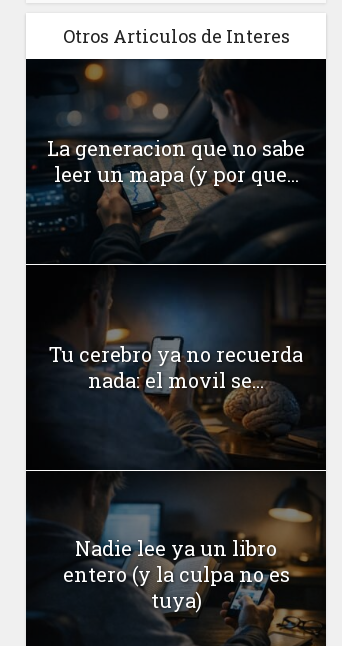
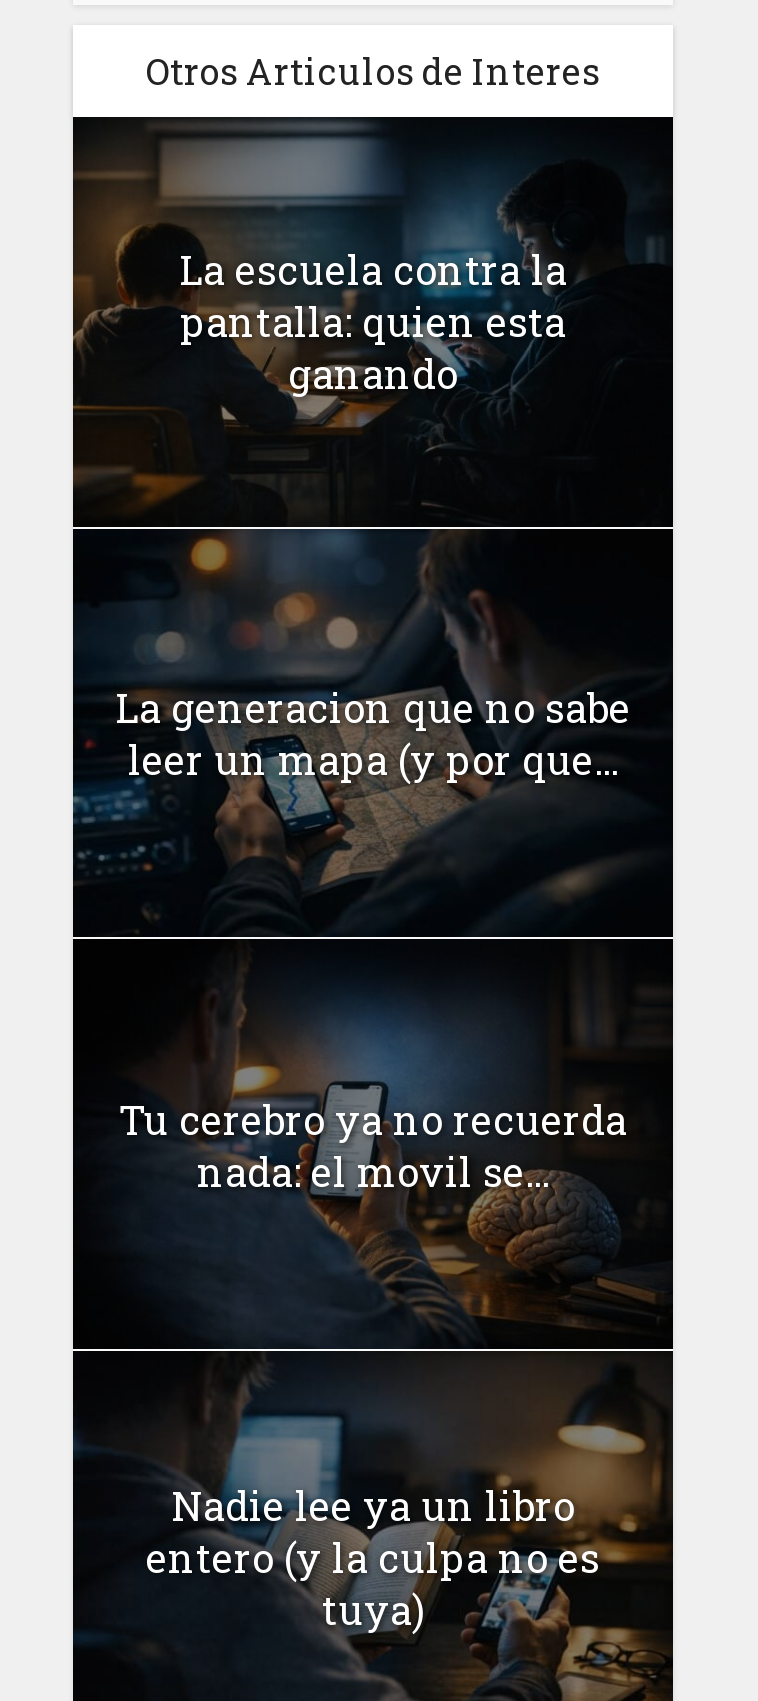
none -> [73,121,657,501] [image] | La escuela contra la | pantalla: quien esta | ganando

